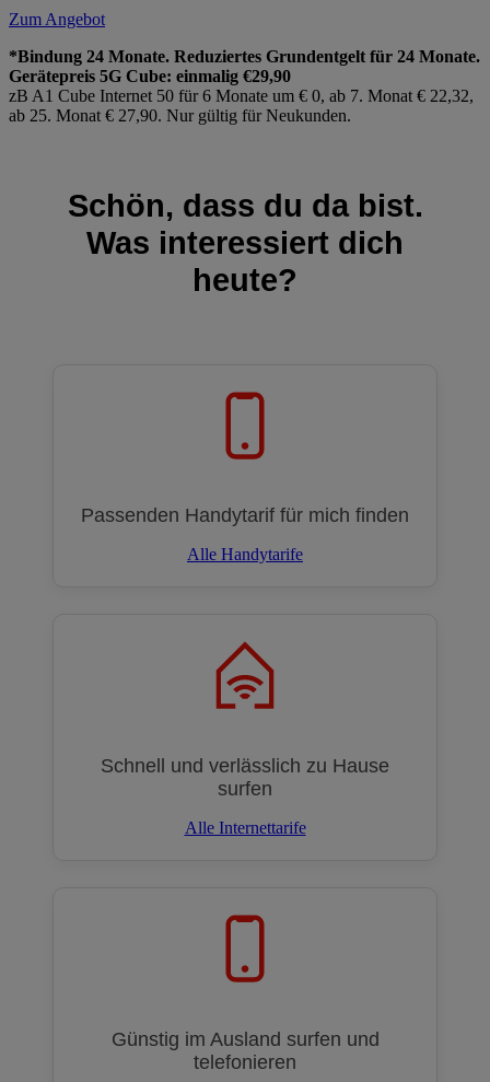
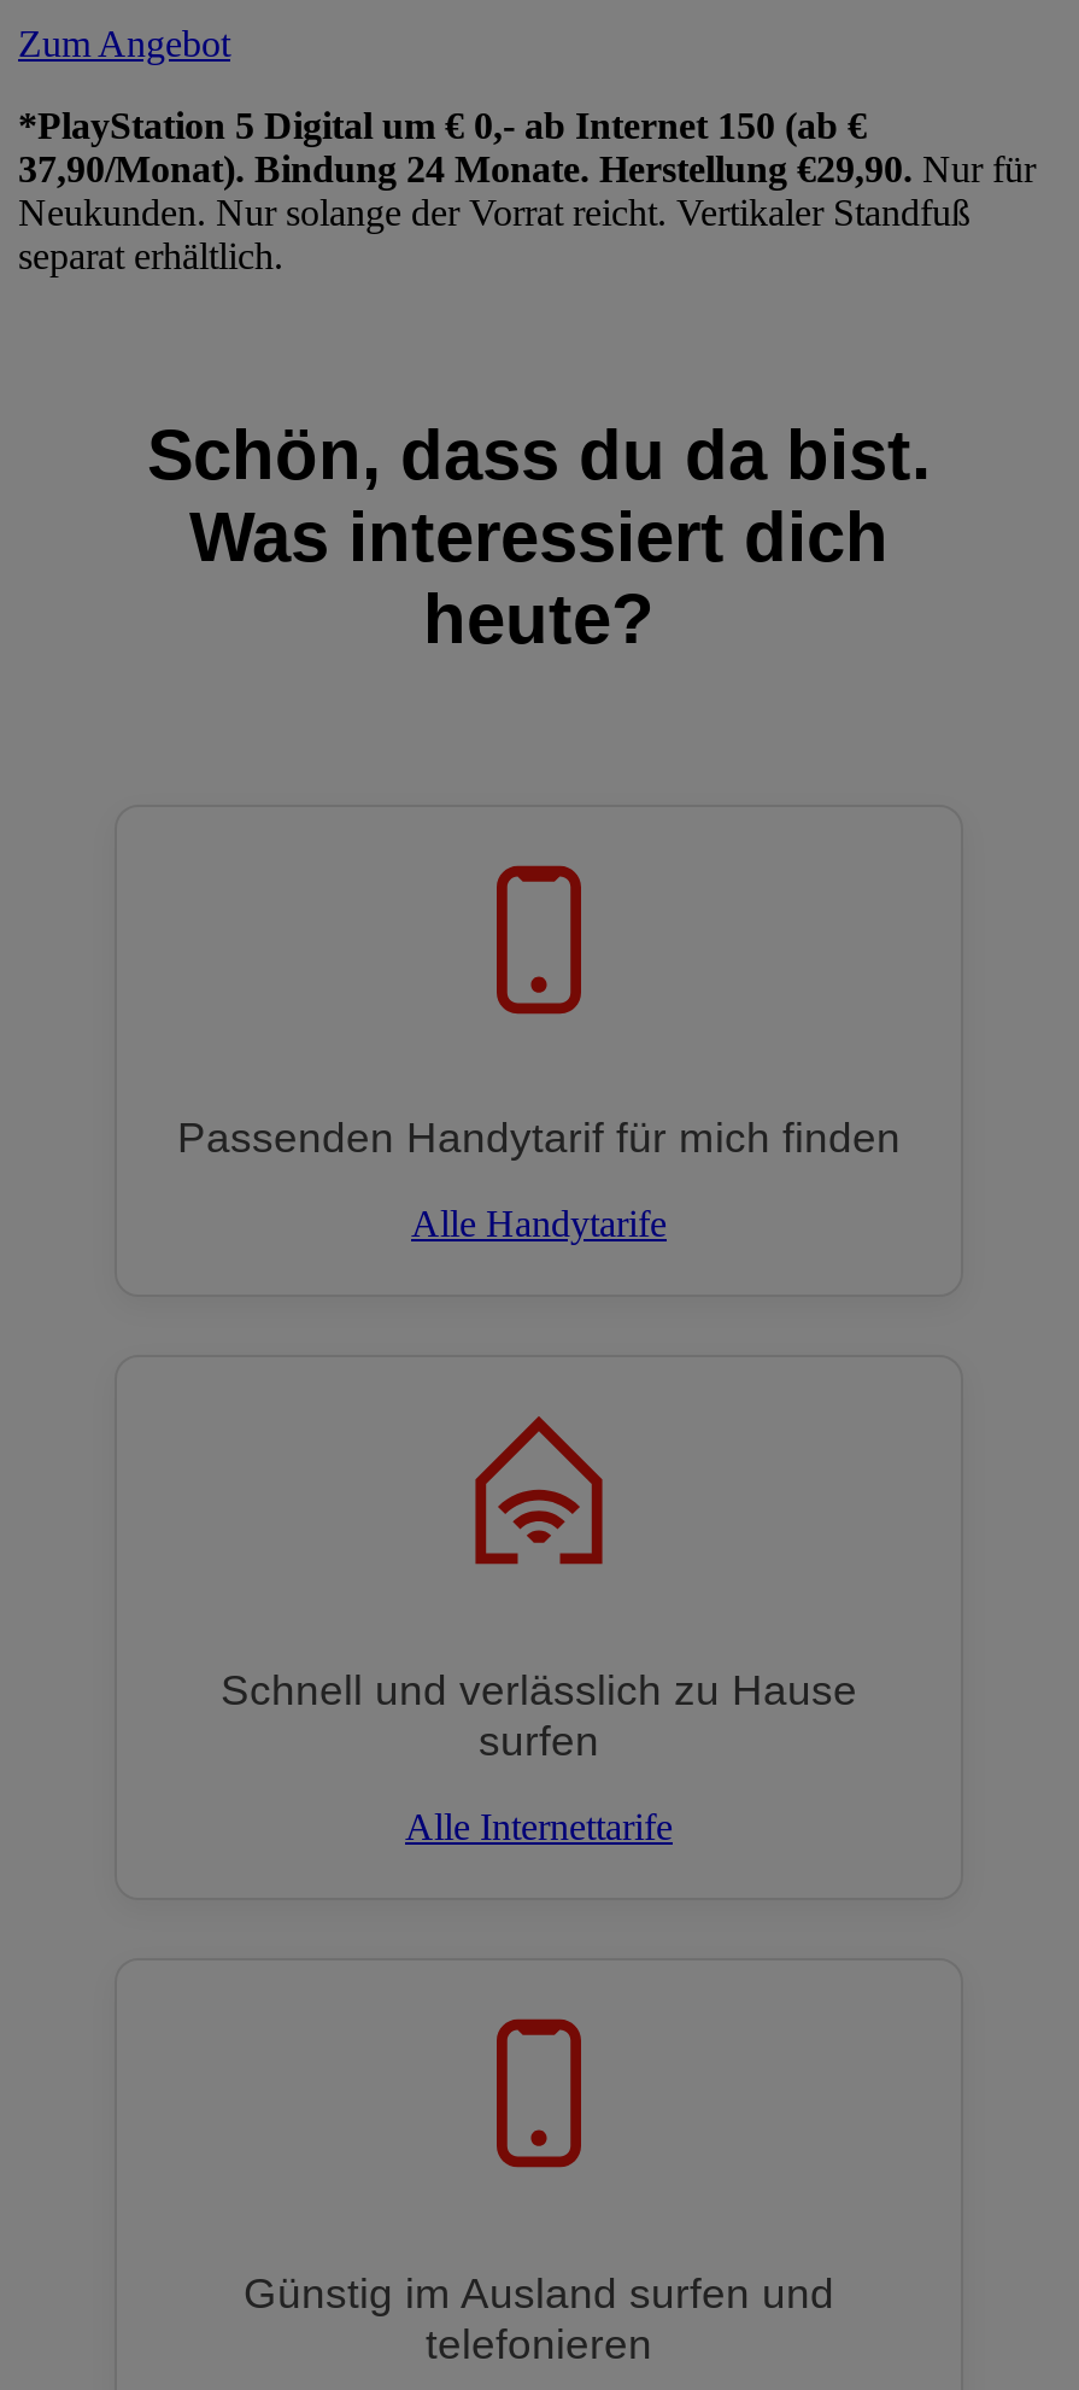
[9,47,480,125] *Bindung 24 Monate. Reduziertes Grundentgelt für 24 Monate. | Gerätepreis 5G Cube: einmalig €29,90 | zB A1 Cube Internet 50 für 6 Monate um € 0, ab 7. Monat € 22,32, | ab 25. Monat € 27,90. Nur gültig für Neukunden. -> [18,104,1036,276] *PlayStation 5 Digital um € 0,- ab Internet 150 (ab € | 37,90/Monat). Bindung 24 Monate. Herstellung €29,90. Nur für | Neukunden. Nur solange der Vorrat reicht. Vertikaler Standfuß | separat erhältlich.

